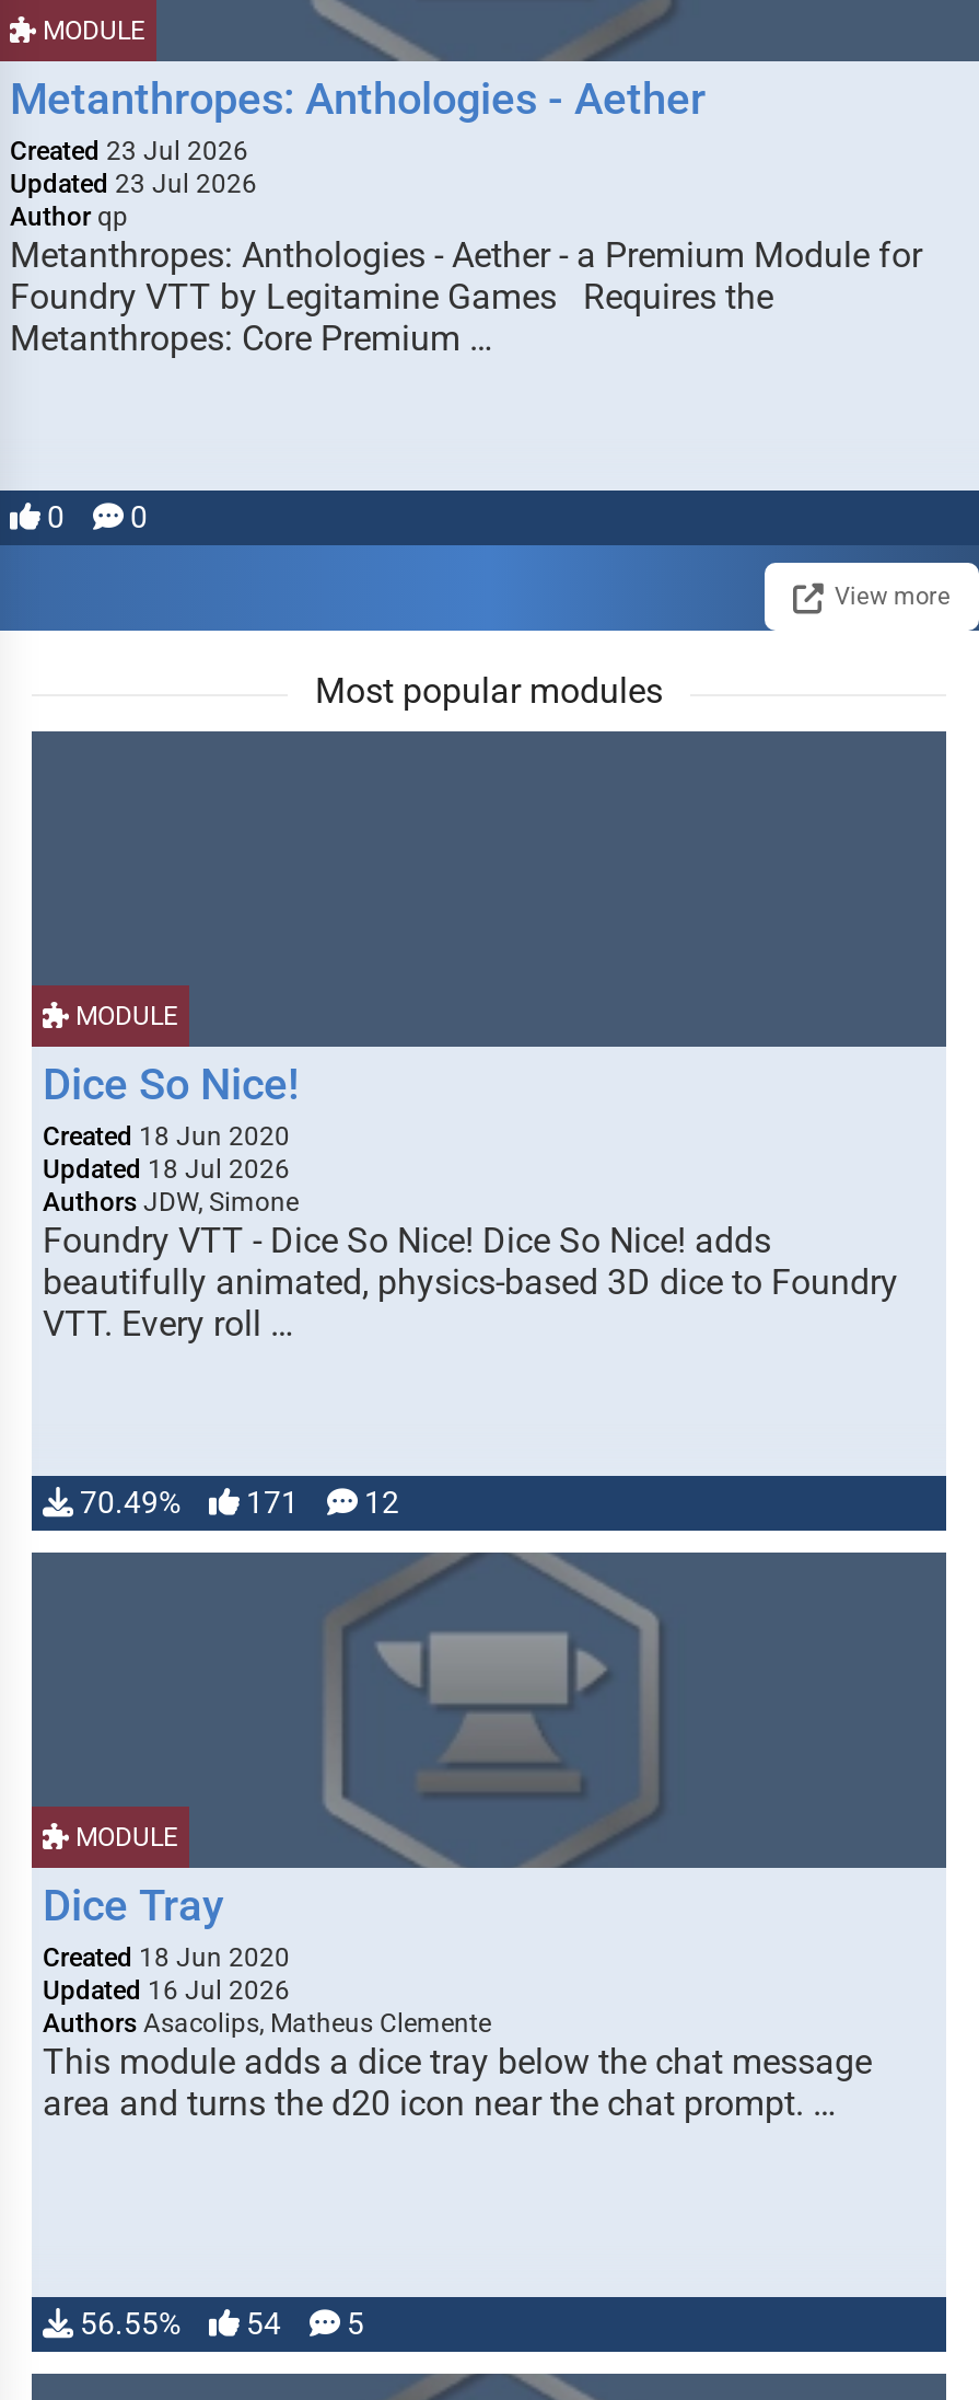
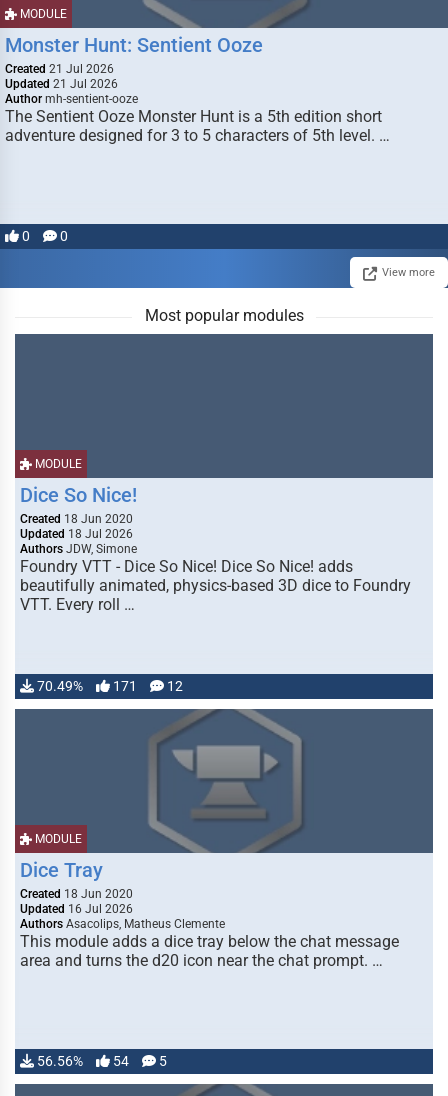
[10,72,922,359] Metanthropes: Anthologies - Aether | Created 23 Jul 2026 | Updated 23 Jul 2026 | Author qp | Metanthropes: Anthologies - Aether - a Premium Module for | Foundry VTT by Legitamine Games Requires the | Metanthropes: Core Premium … -> [5,33,390,145] Monster Hunt: Sentient Ooze | Created 21 Jul 2026 | Updated 21 Jul 2026 | Author mh-sentient-ooze | The Sentient Ooze Monster Hunt is a 5th edition short | adventure designed for 3 to 5 characters of 5th level. …
[73,2306,364,2341] 56.55% 54 5 -> [34,1053,167,1069] 56.56% 54 5

